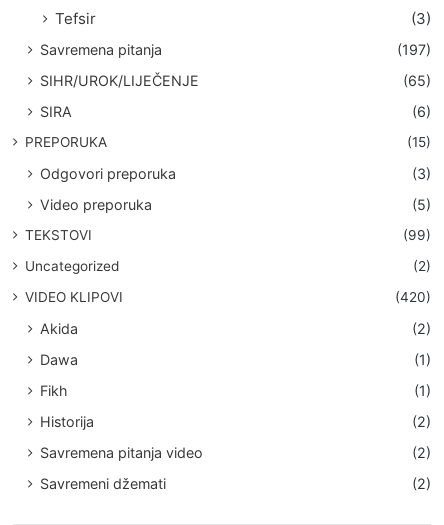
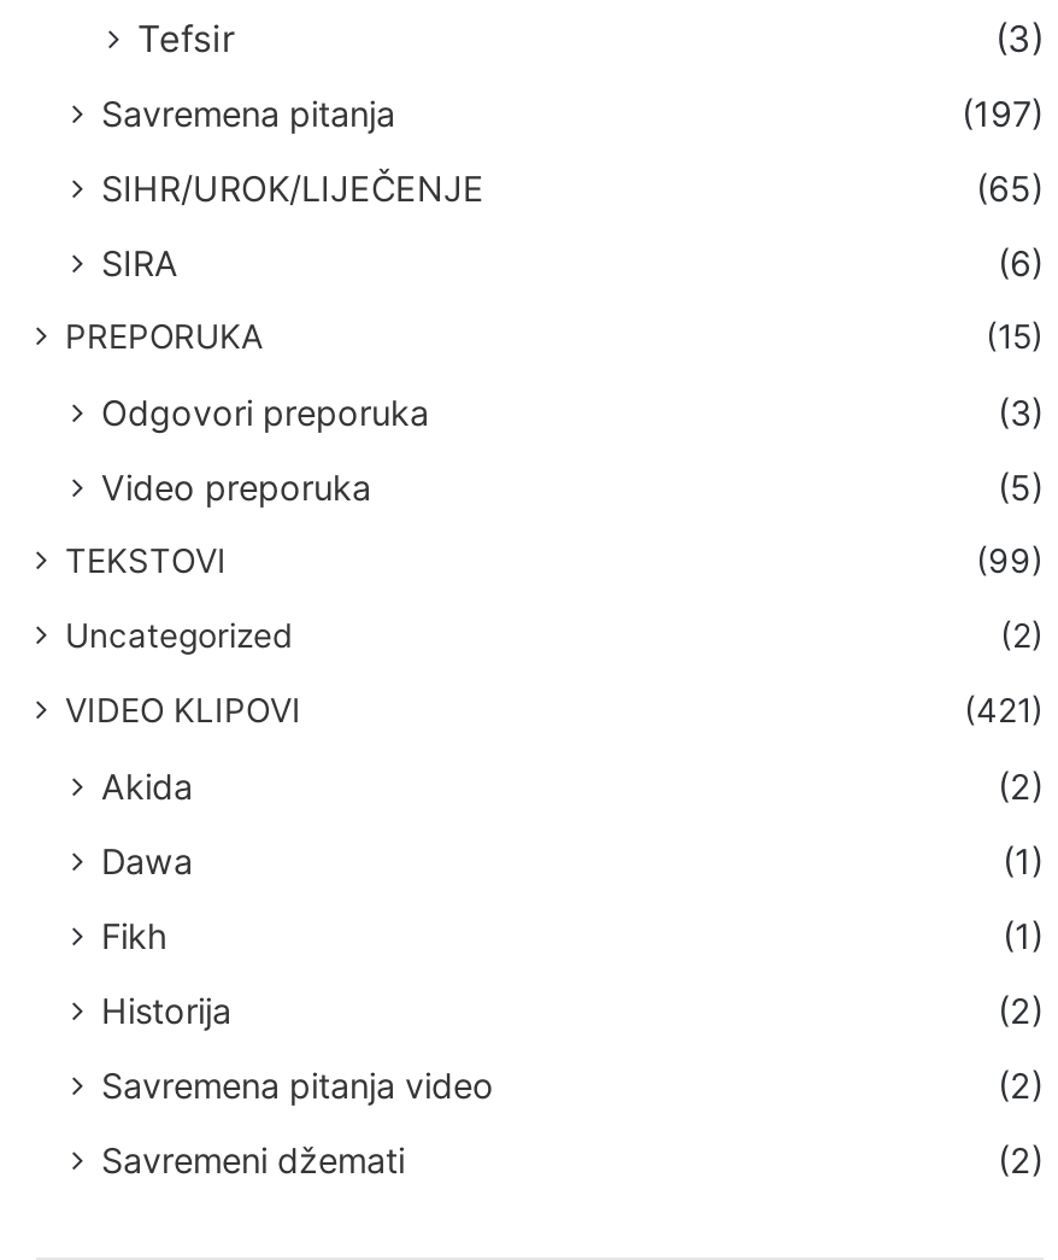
[395,289,431,305] (420) -> [964,690,1044,729] (421)

